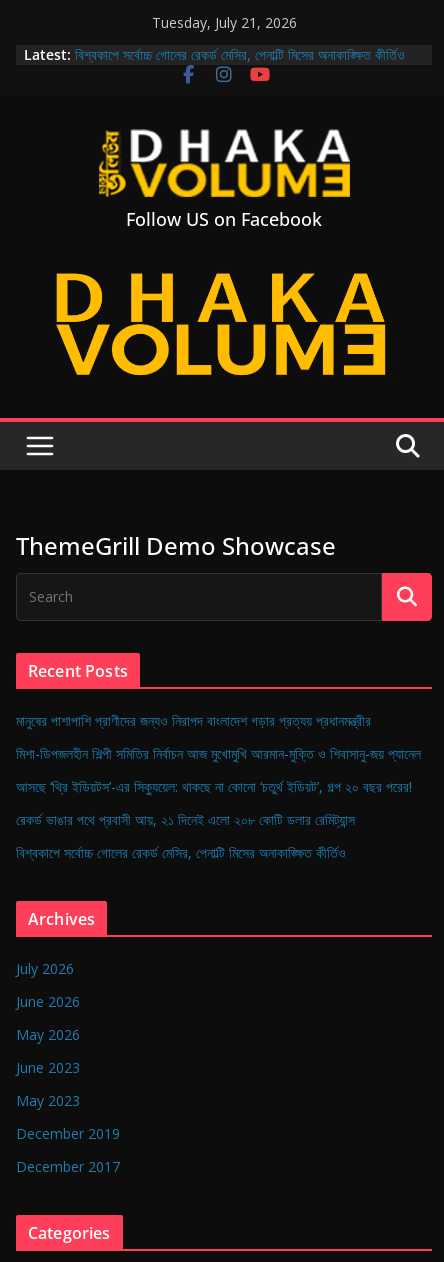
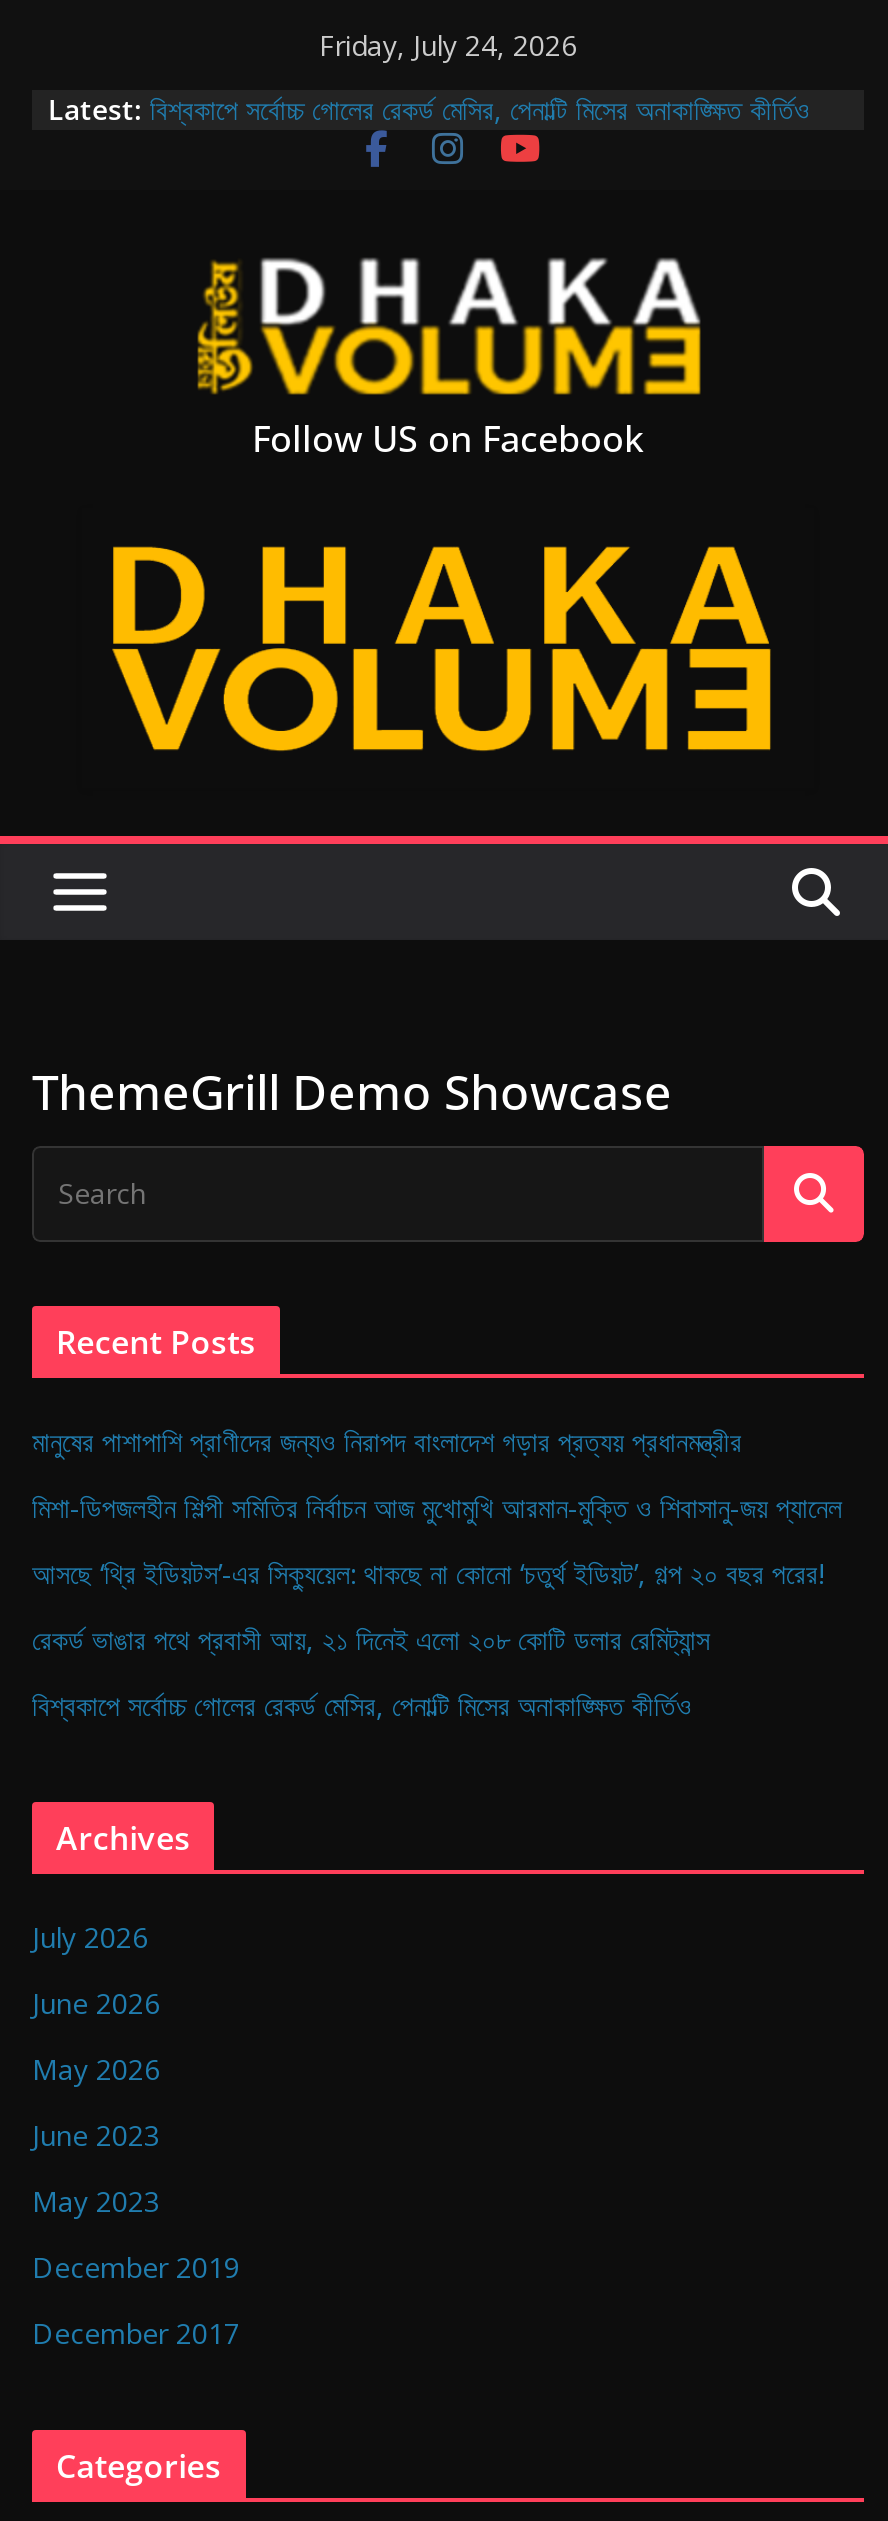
[151,13,296,32] Tuesday, July 21, 2026 -> [319,26,577,64] Friday, July 24, 2026

